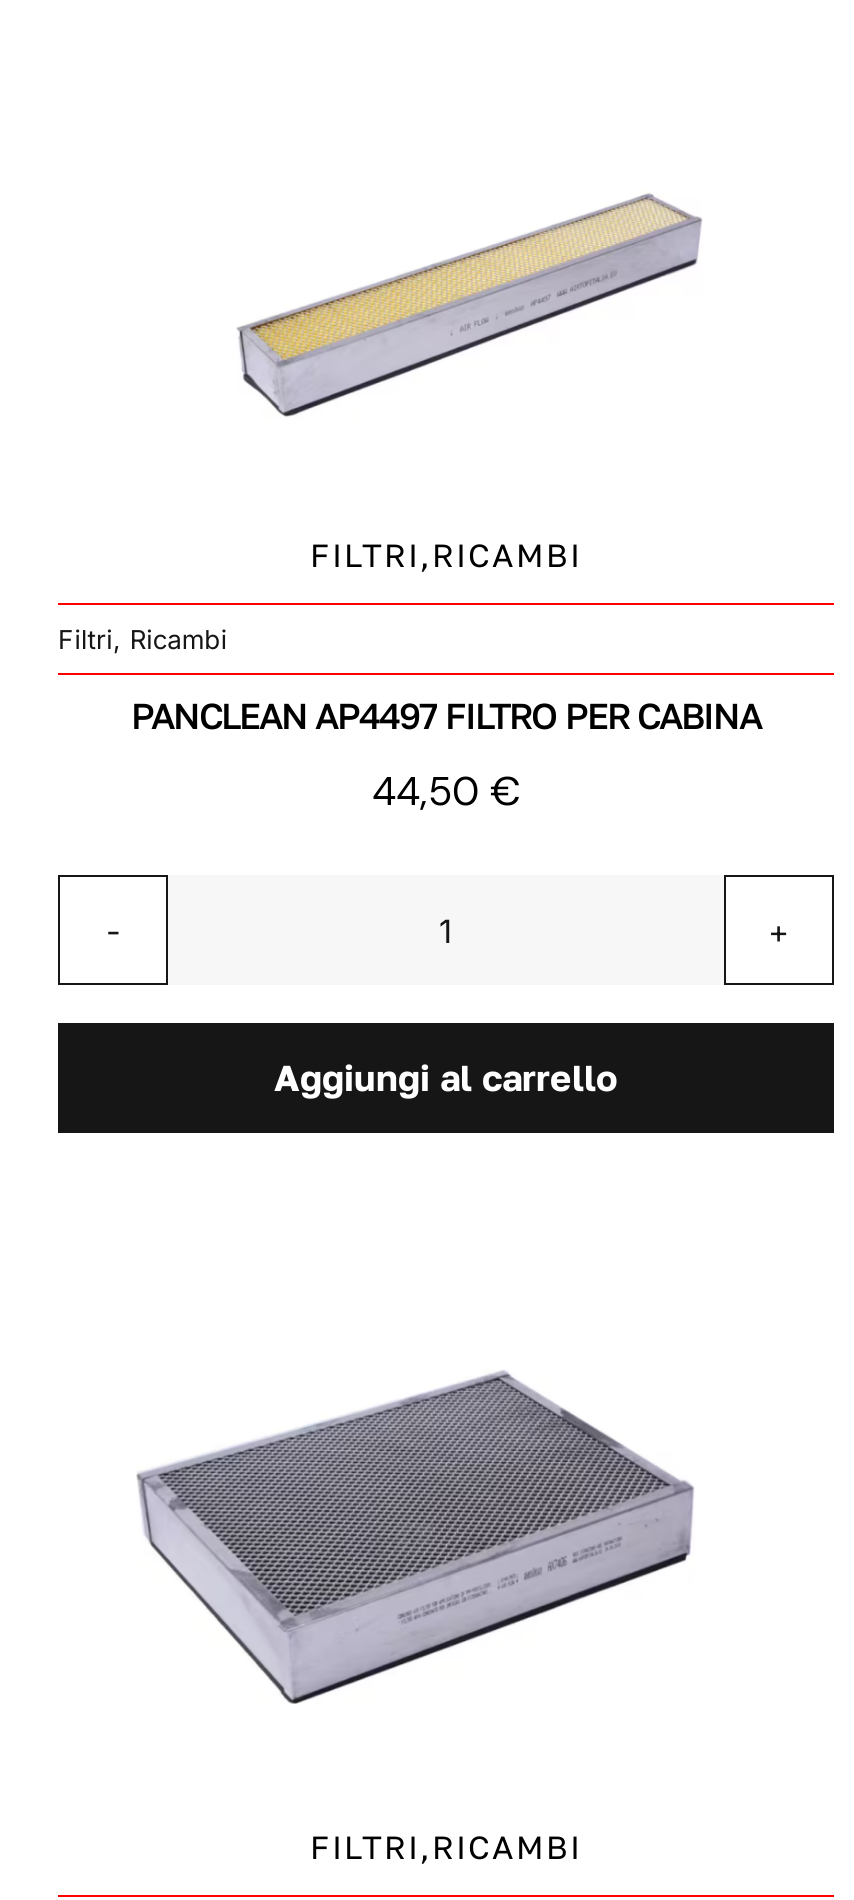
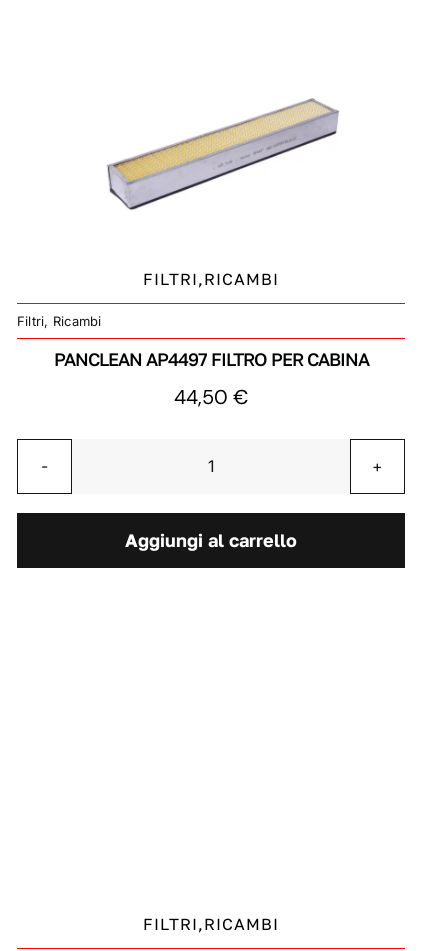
[136,1370,694,1706] [image] -> none

